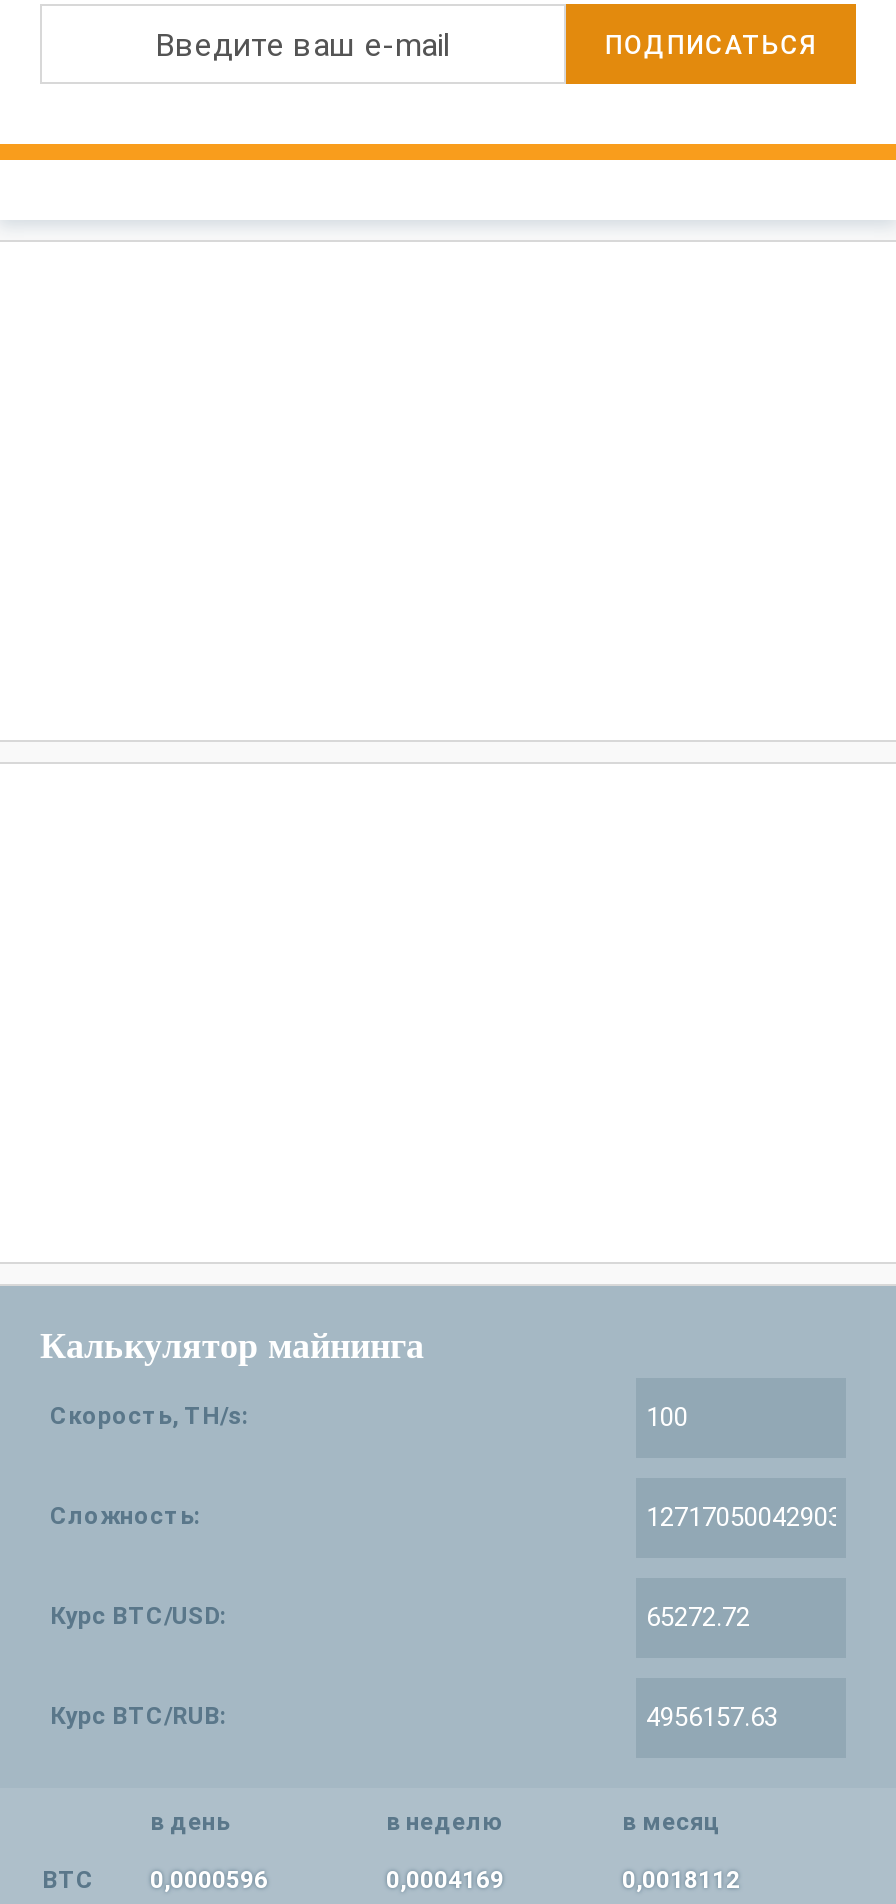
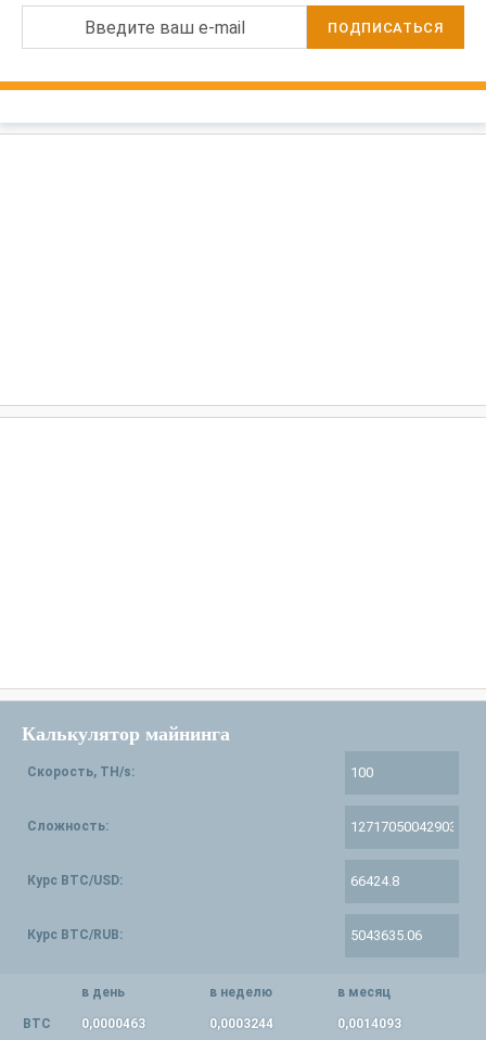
[42,1866,268,1894] BTC 0,0000596 -> [23,1016,145,1031] BTC 0,0000463
[386,1866,504,1894] 0,0004169 -> [209,1016,273,1031] 0,0003244
[622,1866,740,1894] 0,0018112 -> [337,1016,401,1031] 0,0014093

